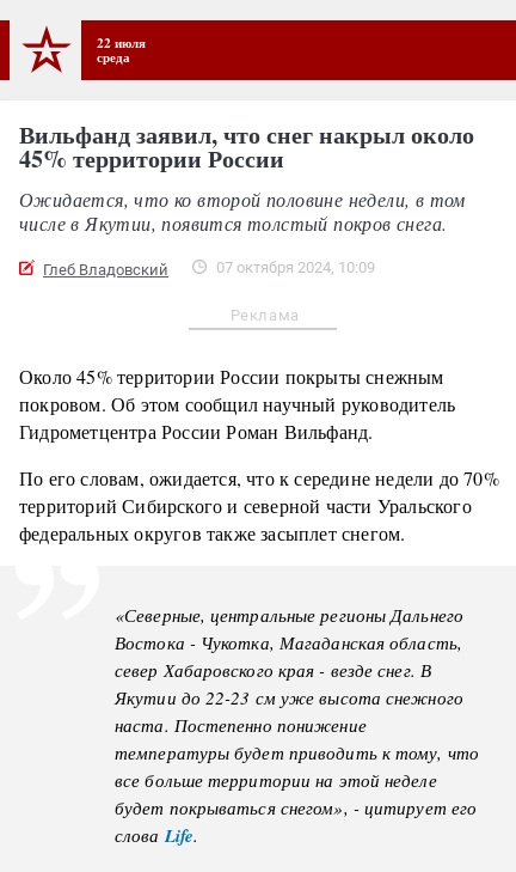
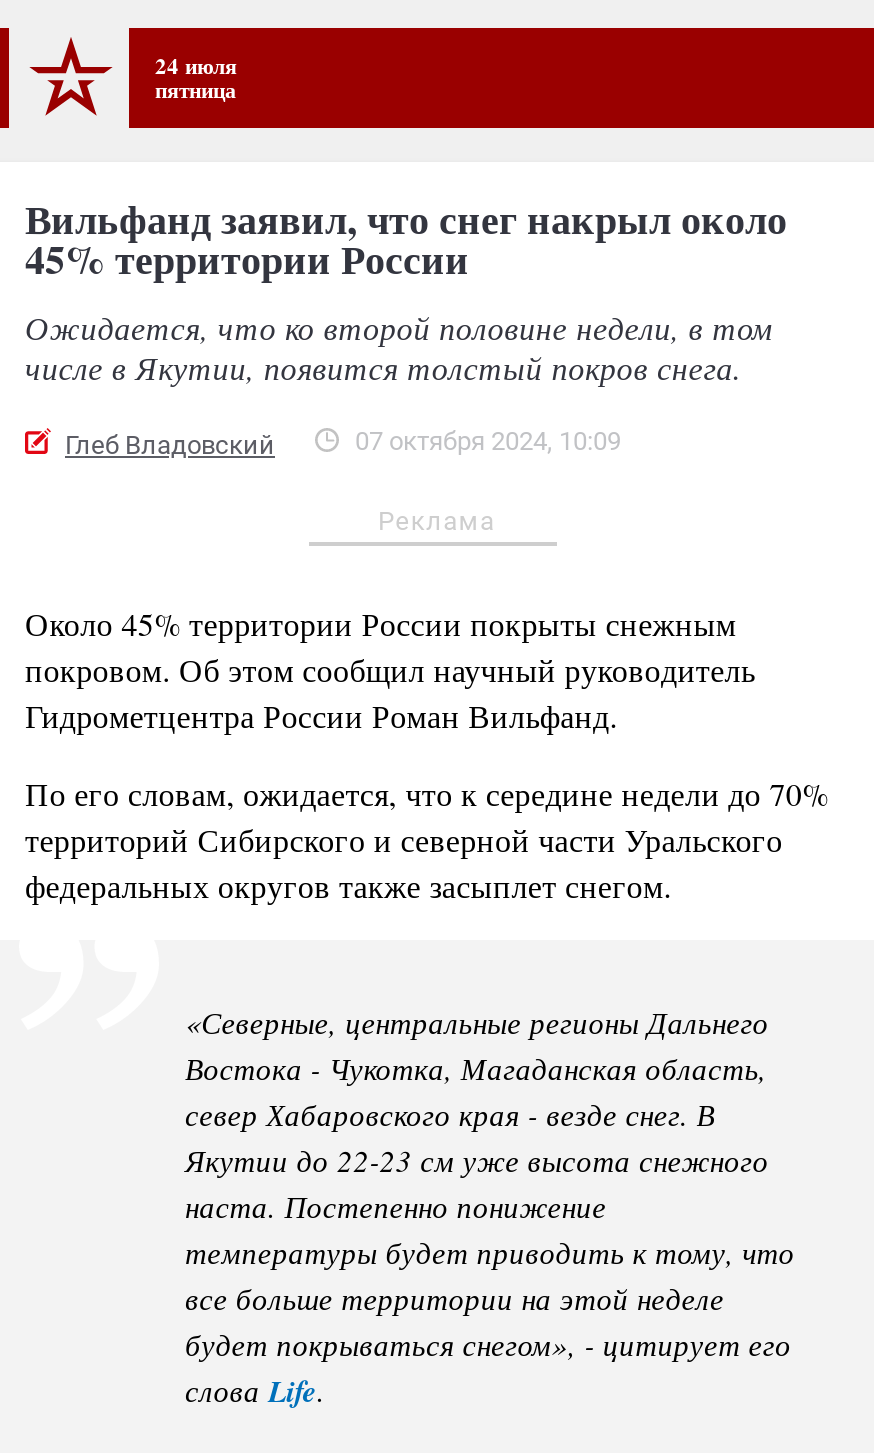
[97,32,146,67] 22 июля | среда -> [155,48,237,106] 24 июля | пятница

